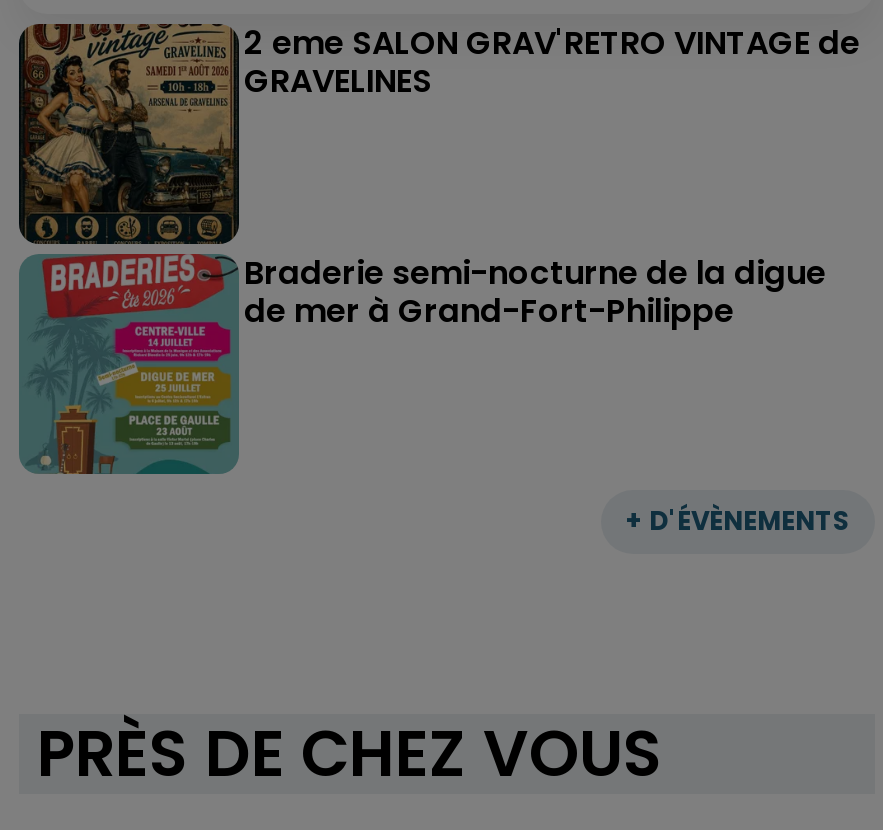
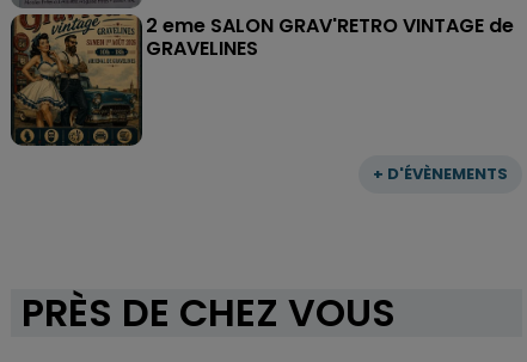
[21,250,826,476] [image] | Braderie semi-nocturne de la digue | de mer à Grand-Fort-Philippe -> none

